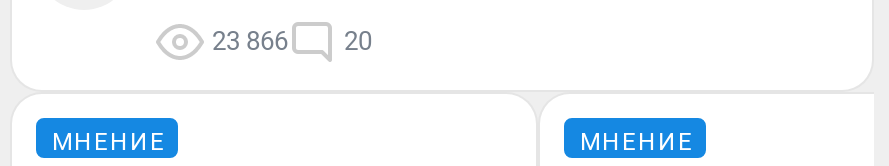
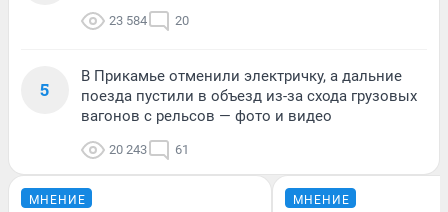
[212,25,372,55] 23 866 20 -> [109,13,189,28] 23 584 20
none -> [40,78,50,101] 5
none -> [81,67,417,157] В Прикамье отменили электричку, а дальние | поезда пустили в объезд из-за схода грузовых | вагонов с рельсов — фото и видео | 20 243 | 61

